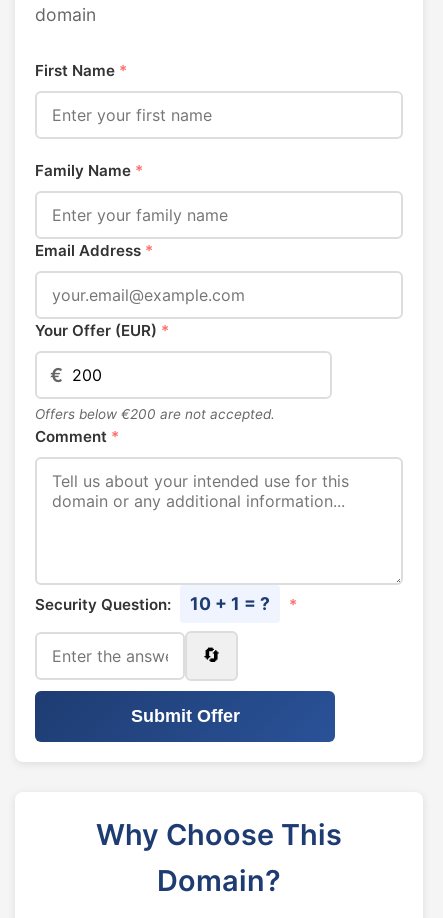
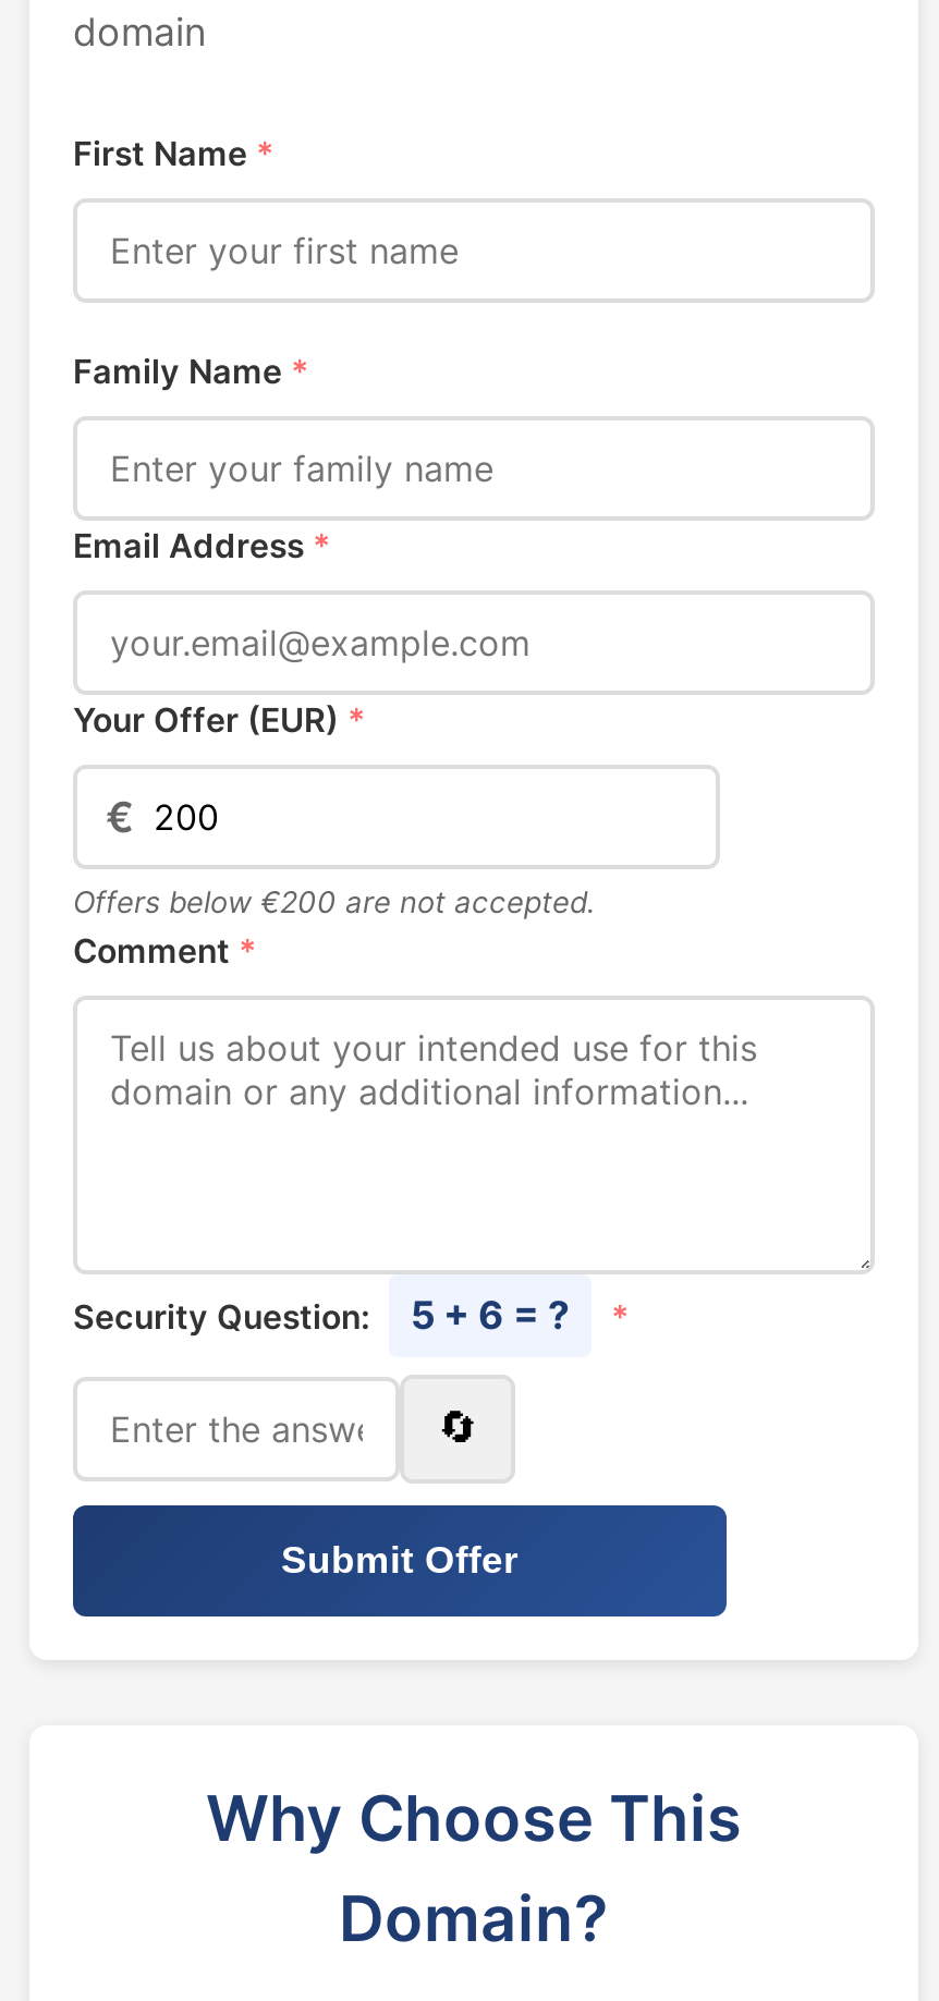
[190,593,270,614] 10 + 1 = ? -> [411,1292,570,1338] 5 + 6 = ?

